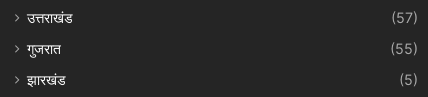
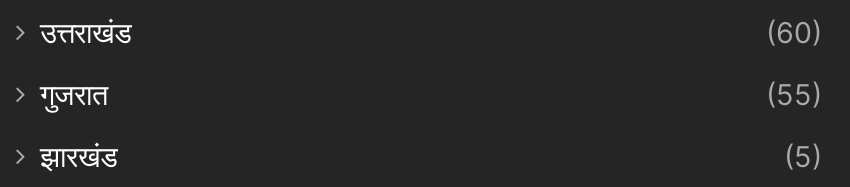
[391,9,418,26] (57) -> [766,15,822,49] (60)

